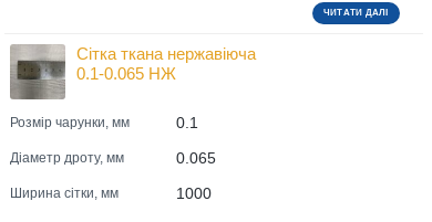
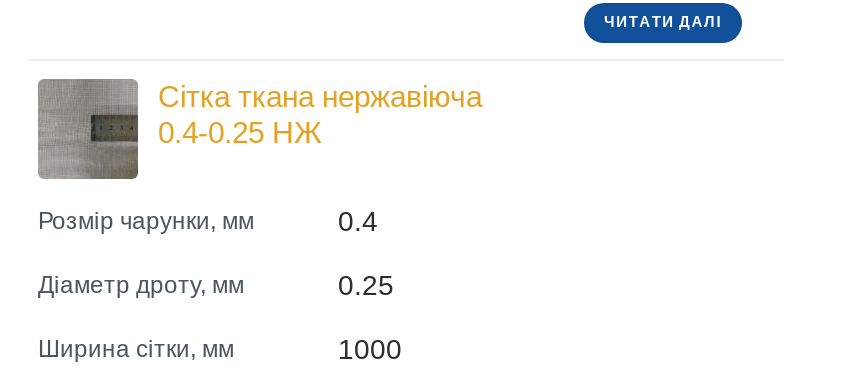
[12,45,176,99] [image] | 0.1-0.065 НЖ -> [40,79,322,179] [image] | 0.4-0.25 НЖ
[176,114,198,132] 0.1 -> [338,206,378,238] 0.4
[176,150,216,167] 0.065 -> [338,270,394,302] 0.25

